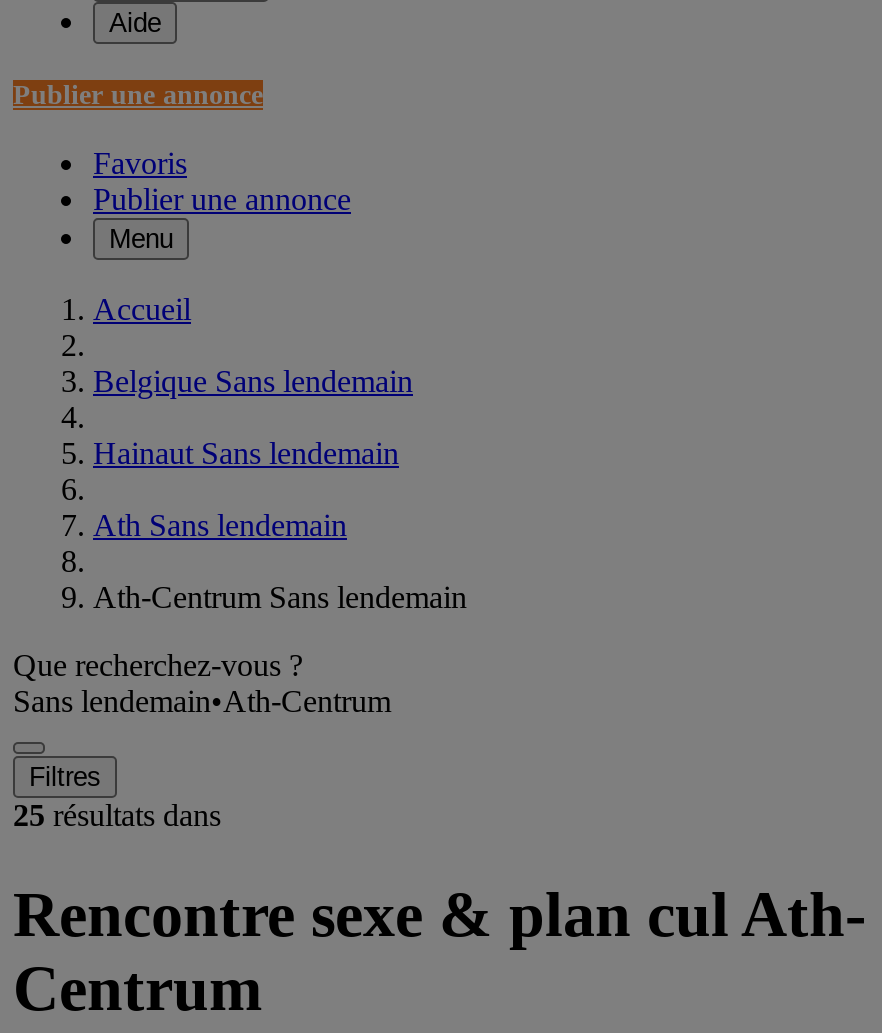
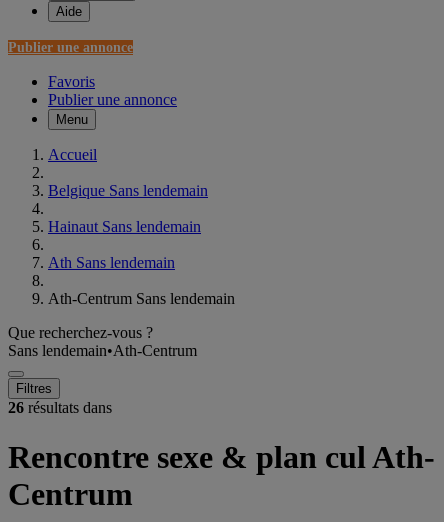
[13,799,221,833] 25résultats dans -> [8,399,112,416] 26résultats dans

